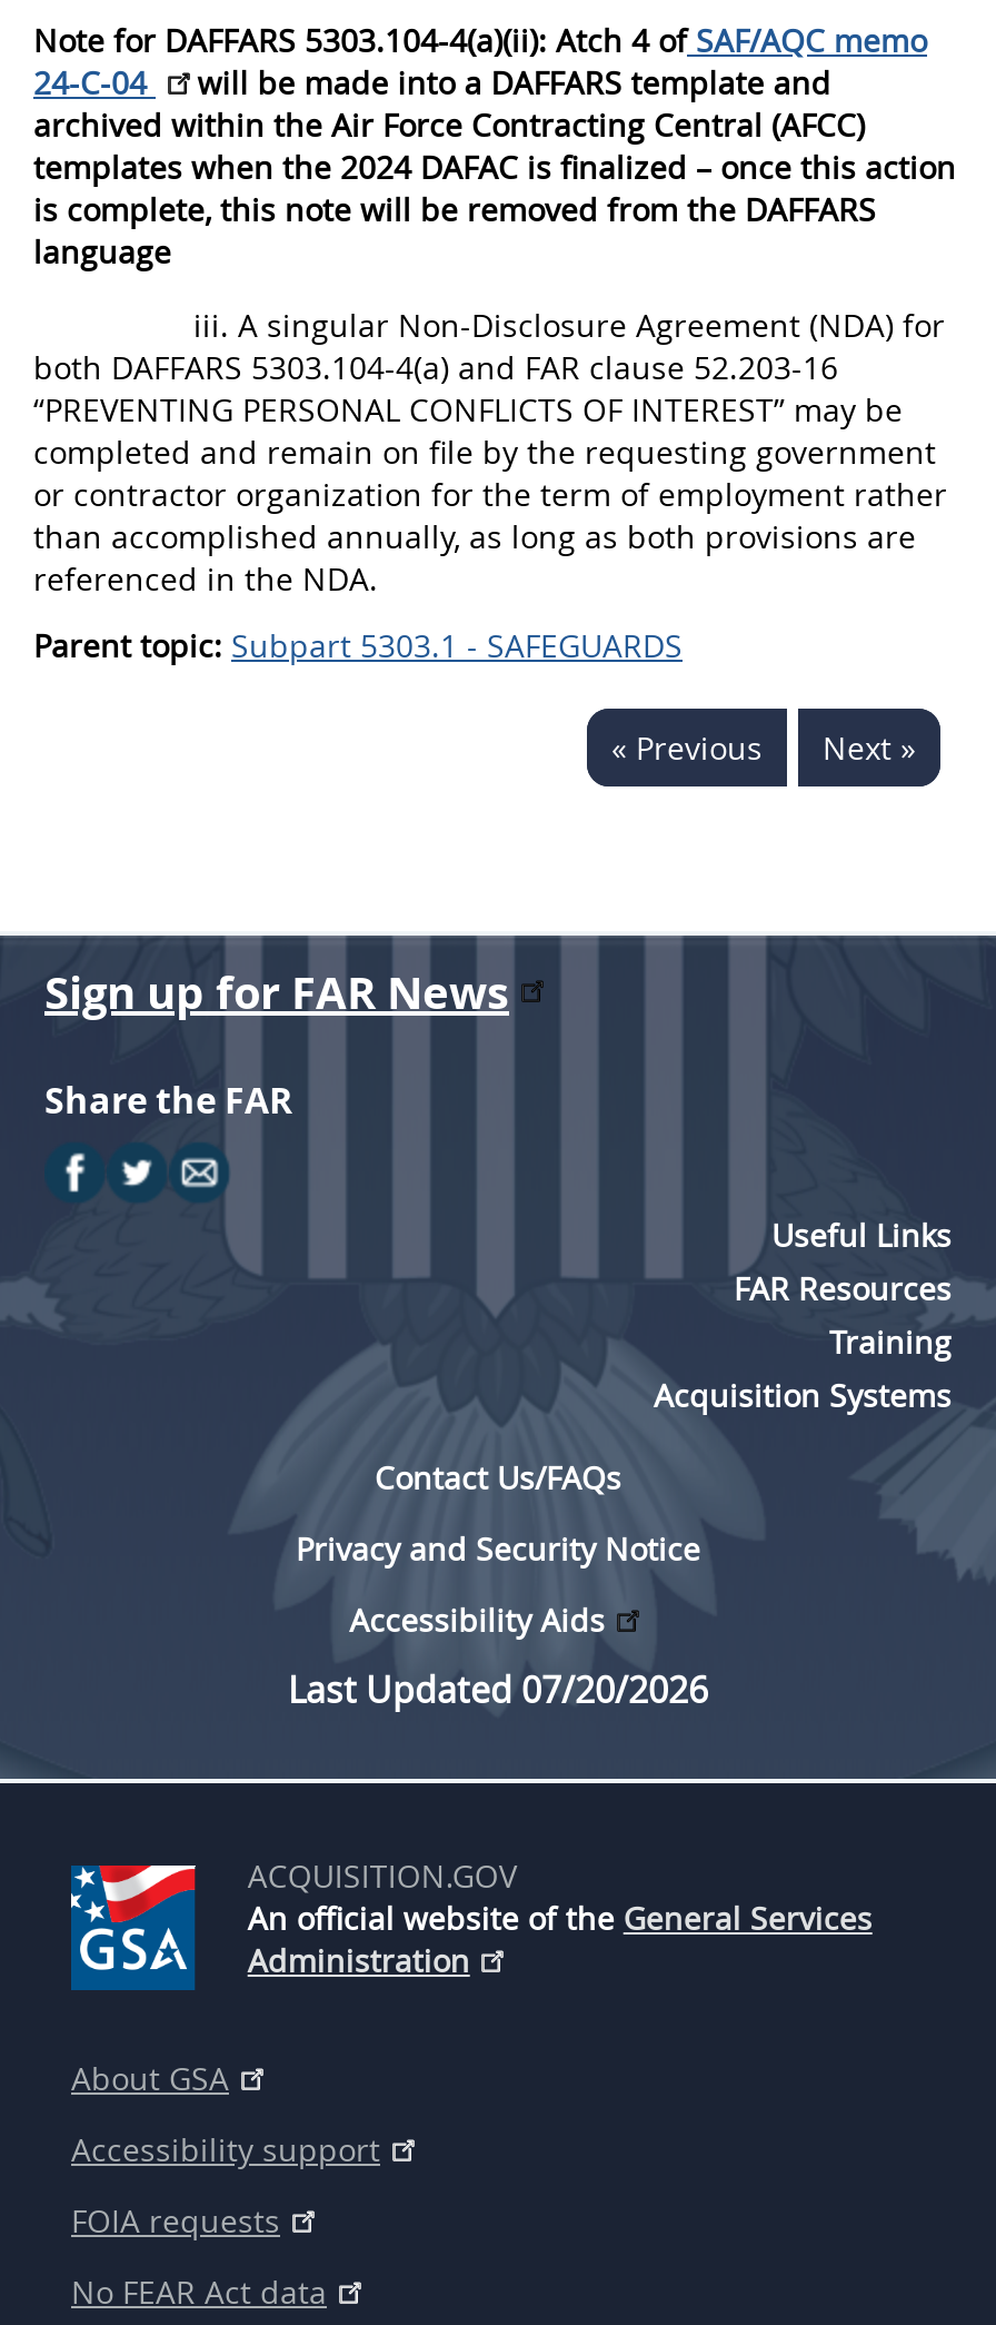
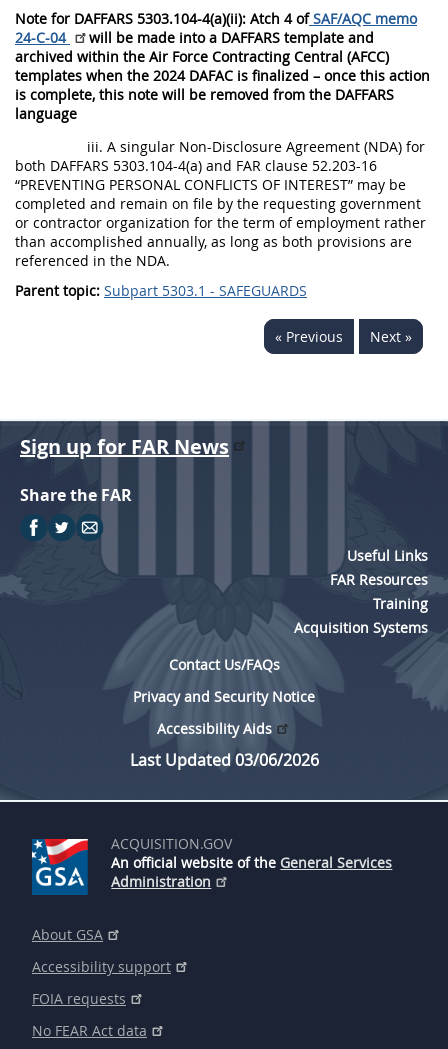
[288,1665,708,1714] Last Updated 07/20/2026 -> [129,749,318,771] Last Updated 03/06/2026

